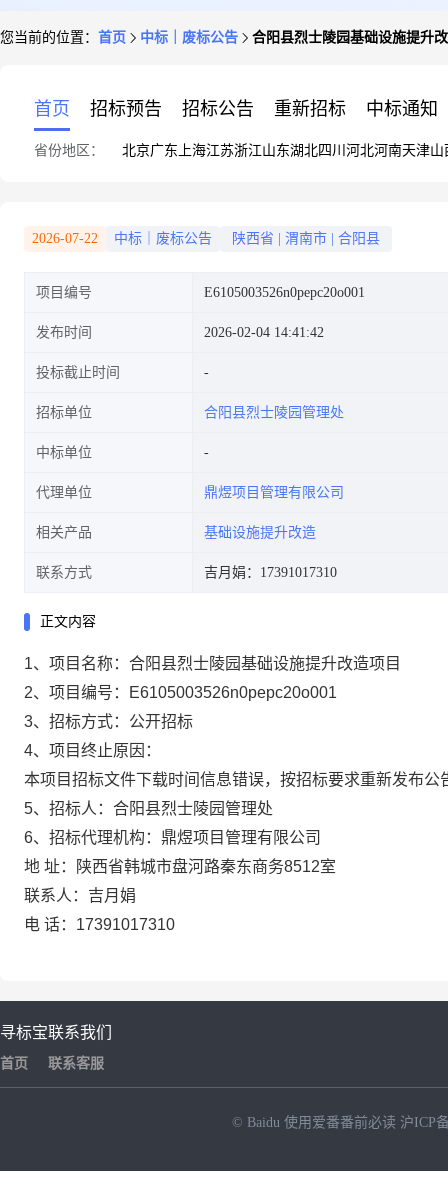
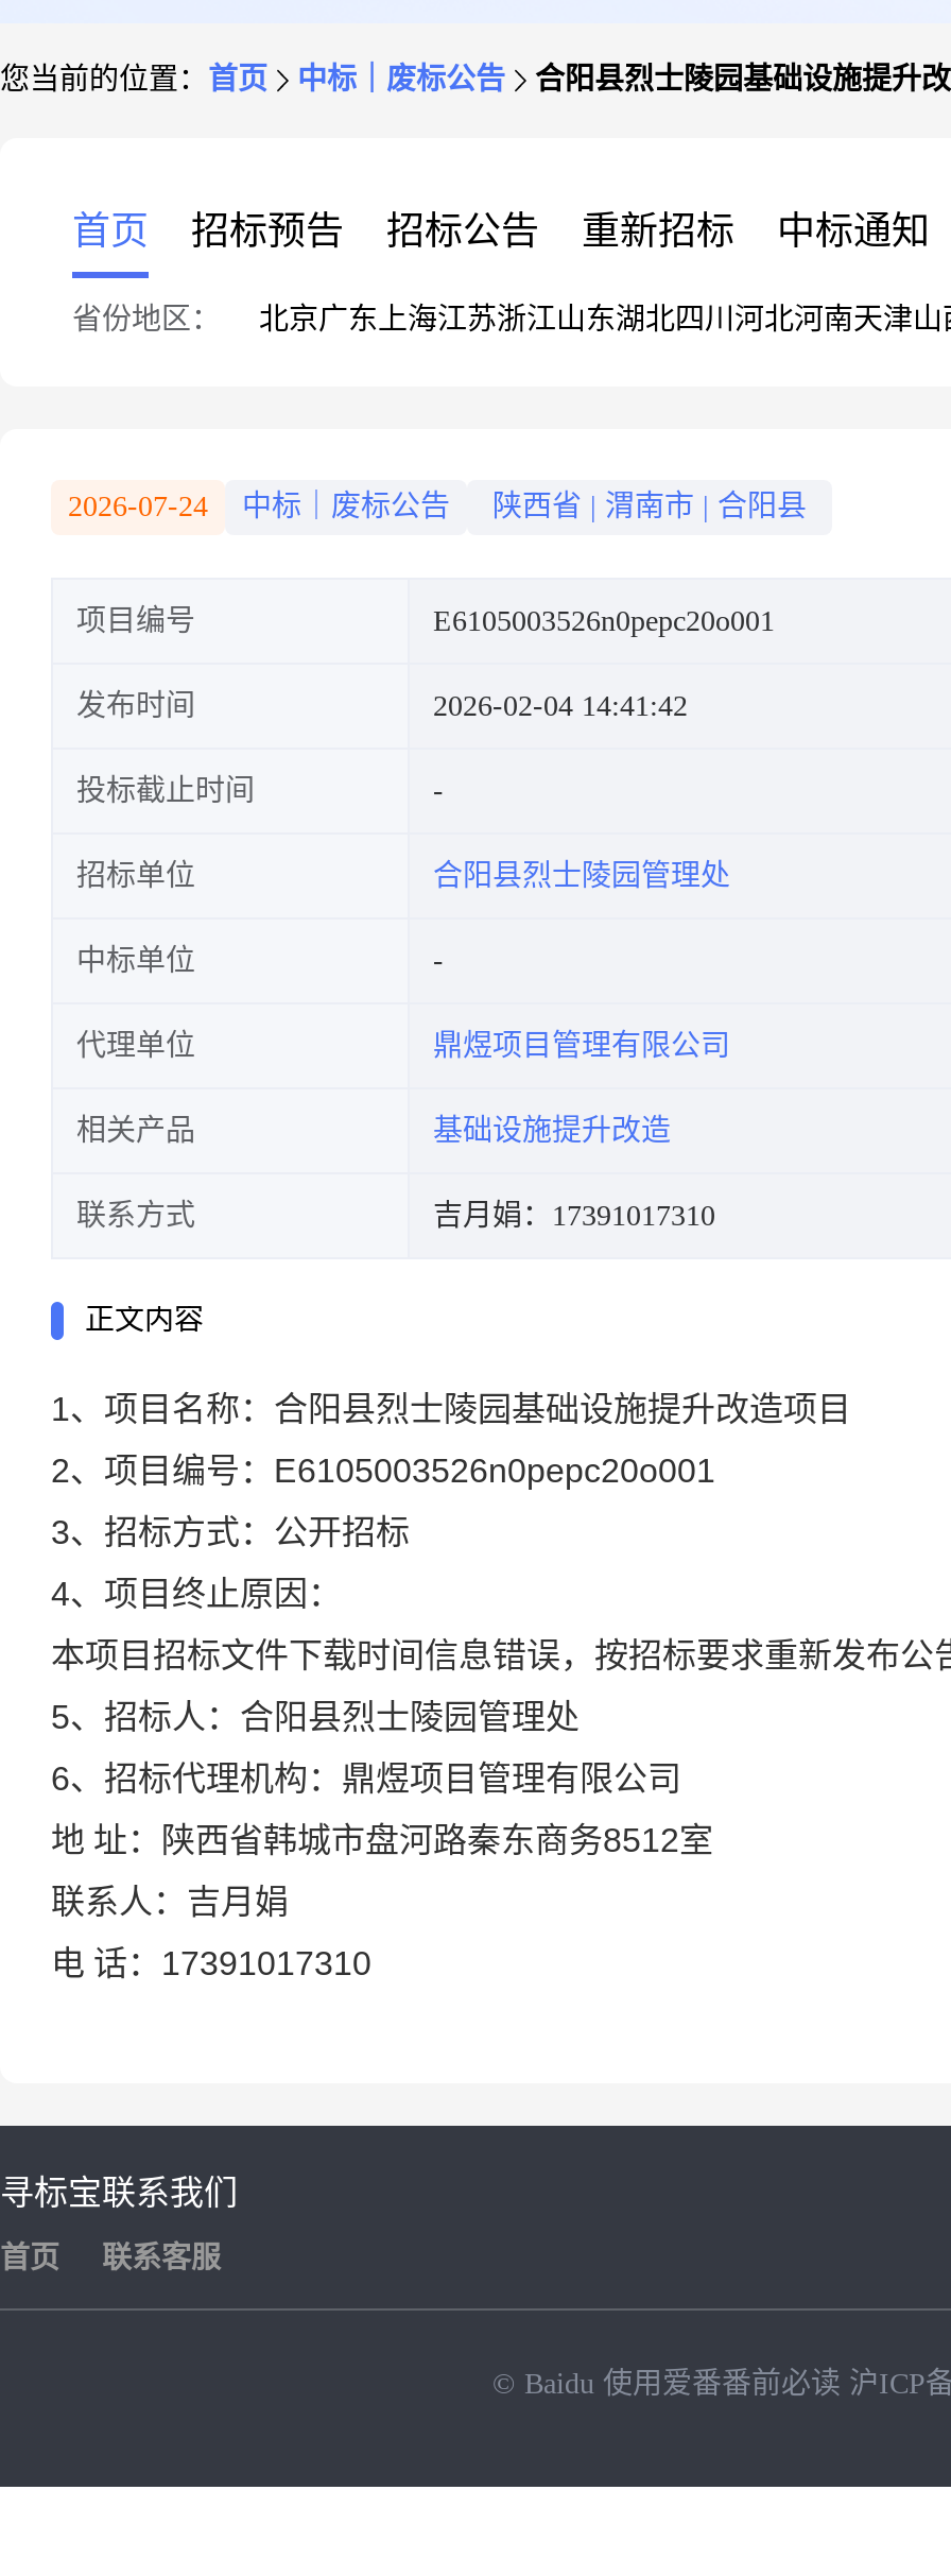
[32,231,98,246] 2026-07-22 -> [68,491,208,522] 2026-07-24

